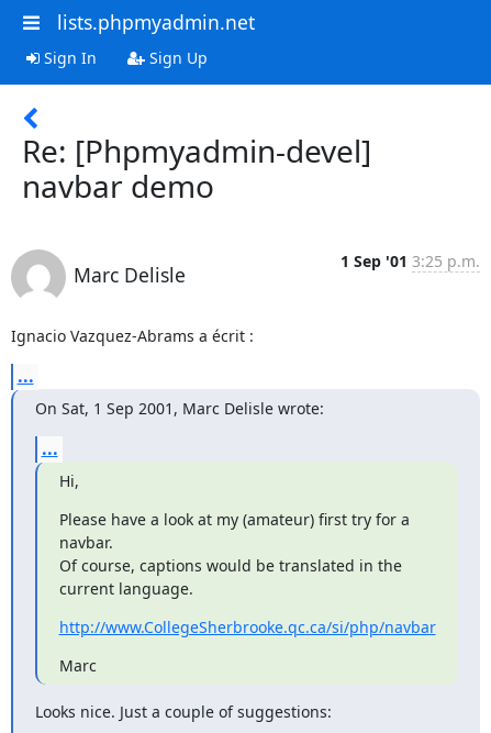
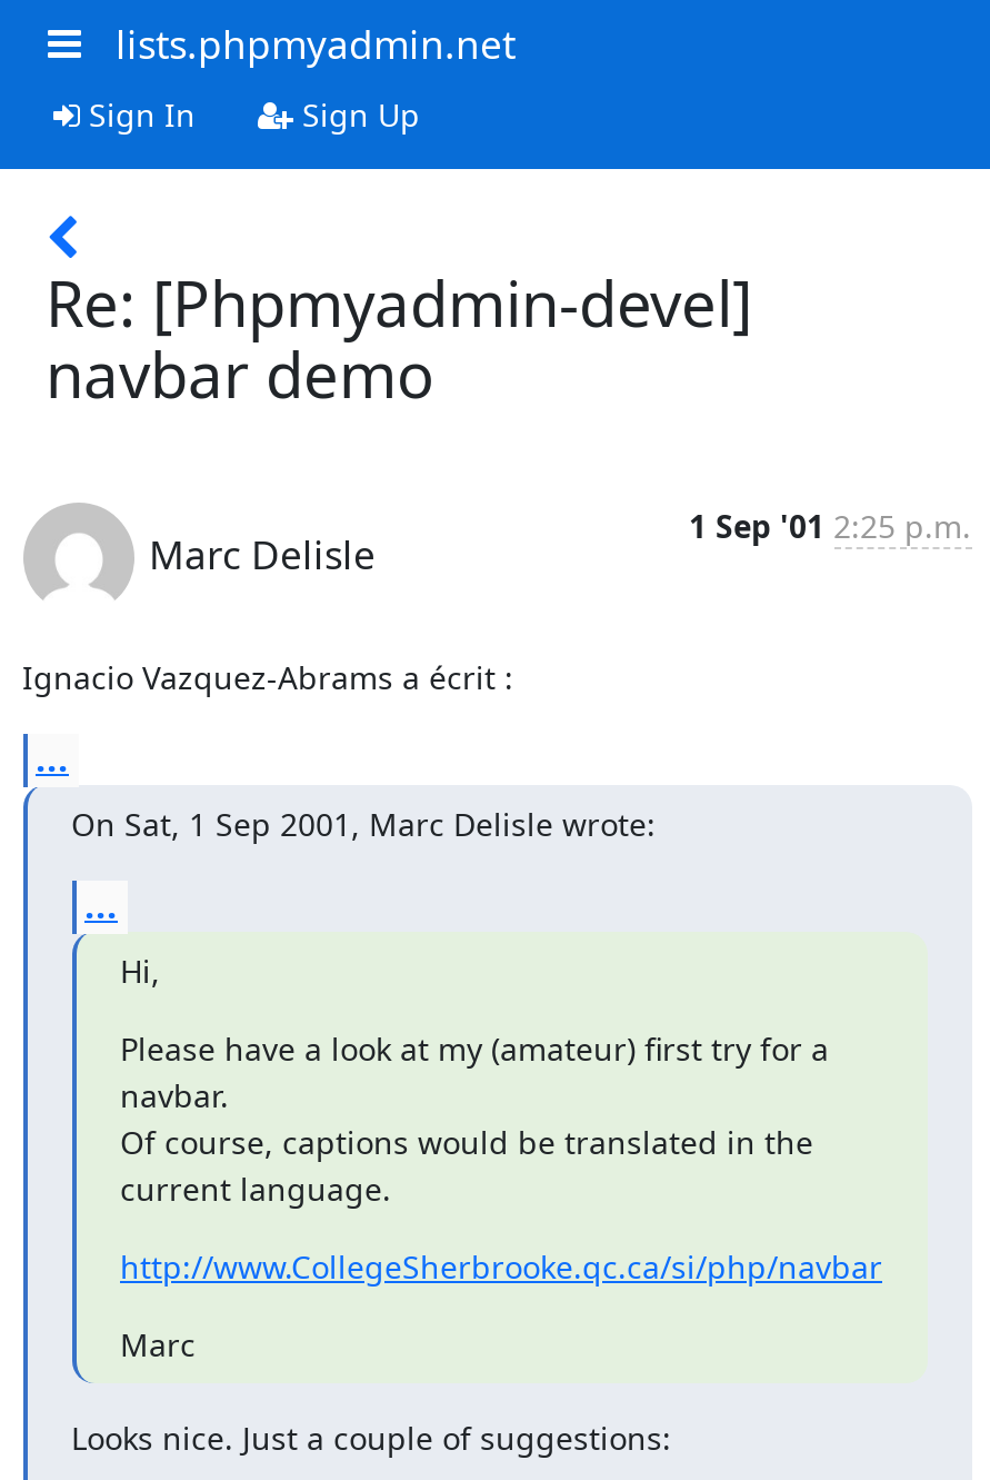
[340,250,479,271] 1 Sep '01 3:25 p.m. -> [689,504,971,546] 1 Sep '01 2:25 p.m.

